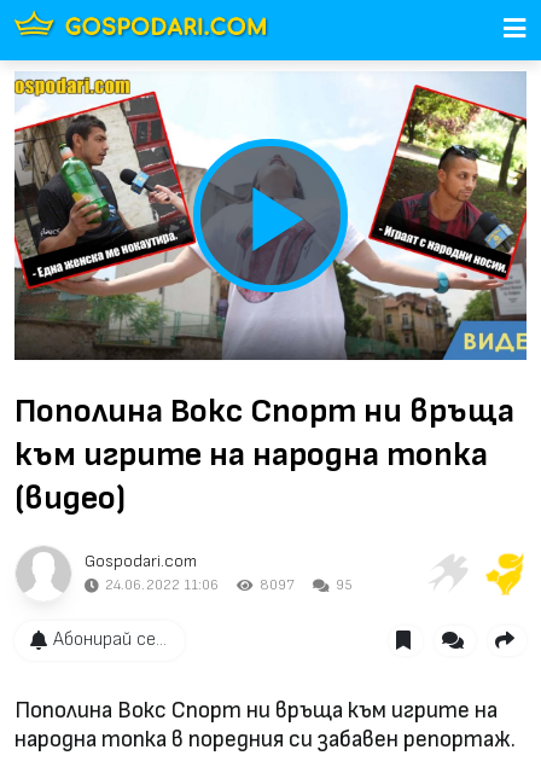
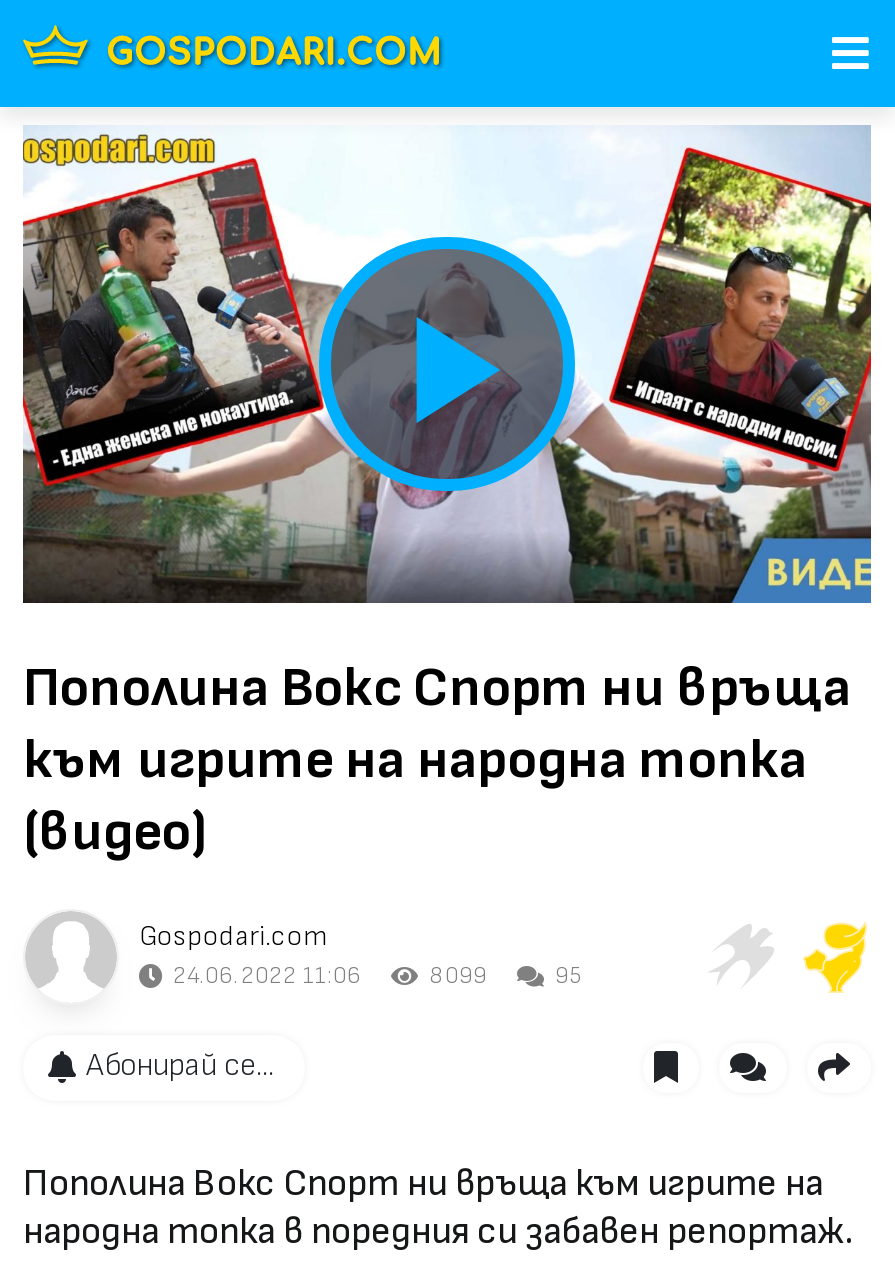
[260,576,295,594] 8097 -> [429,960,487,990] 8099

